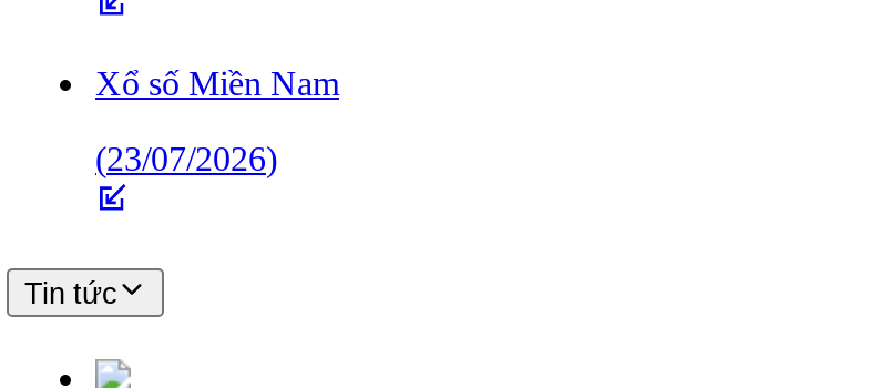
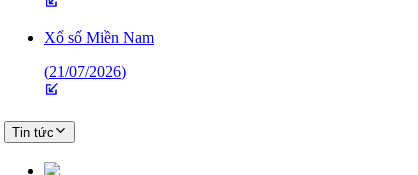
[95,140,277,178] (23/07/2026) -> [44,63,126,80] (21/07/2026)

